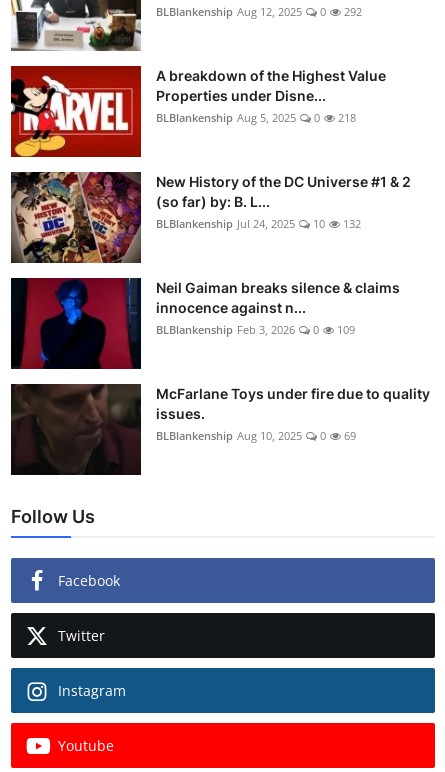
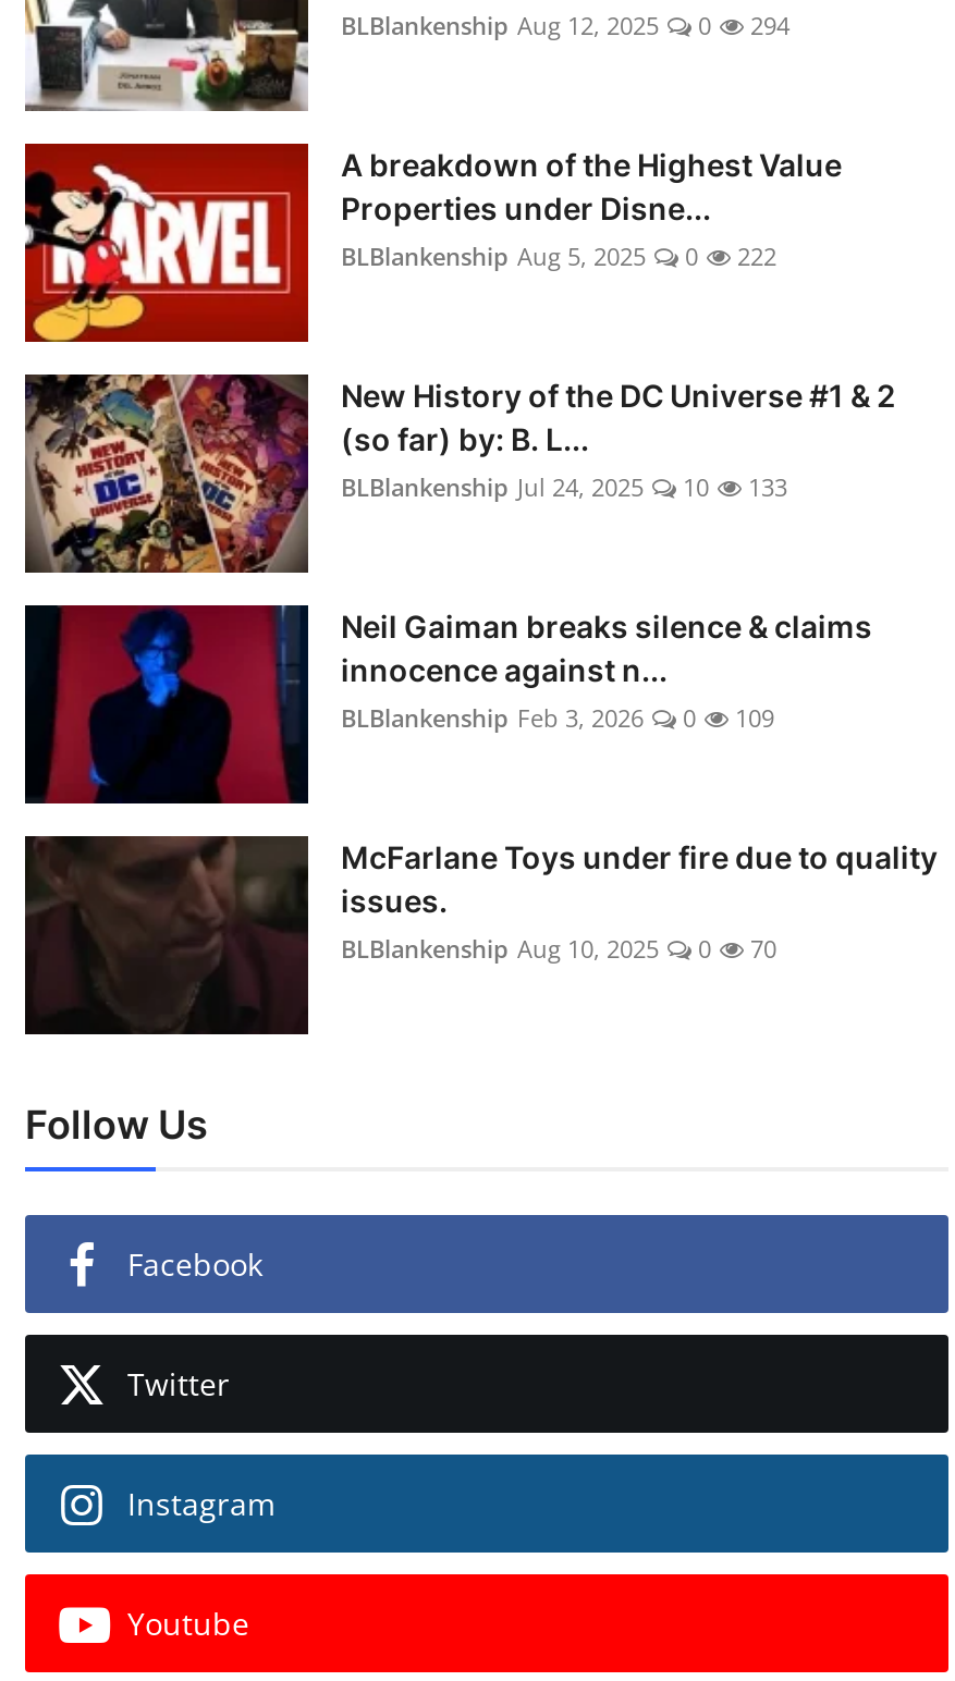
[156,4,362,19] BLBlankenship Aug 12, 2025 0 292 -> [341,8,789,41] BLBlankenship Aug 12, 2025 0 294
[156,110,356,125] BLBlankenship Aug 5, 2025 0 218 -> [341,239,776,271] BLBlankenship Aug 5, 2025 0 222
[156,216,361,231] BLBlankenship Jul 24, 2025 10 132 -> [341,469,787,502] BLBlankenship Jul 24, 2025 10 133
[156,428,356,443] BLBlankenship Aug 10, 2025 0 69 -> [341,931,776,964] BLBlankenship Aug 10, 2025 0 70

